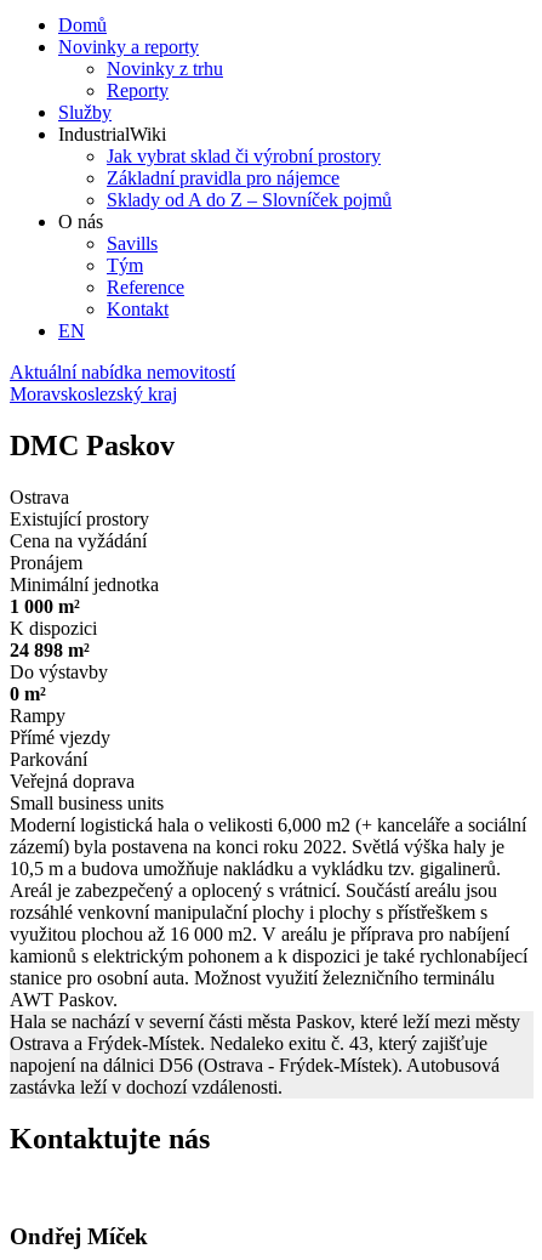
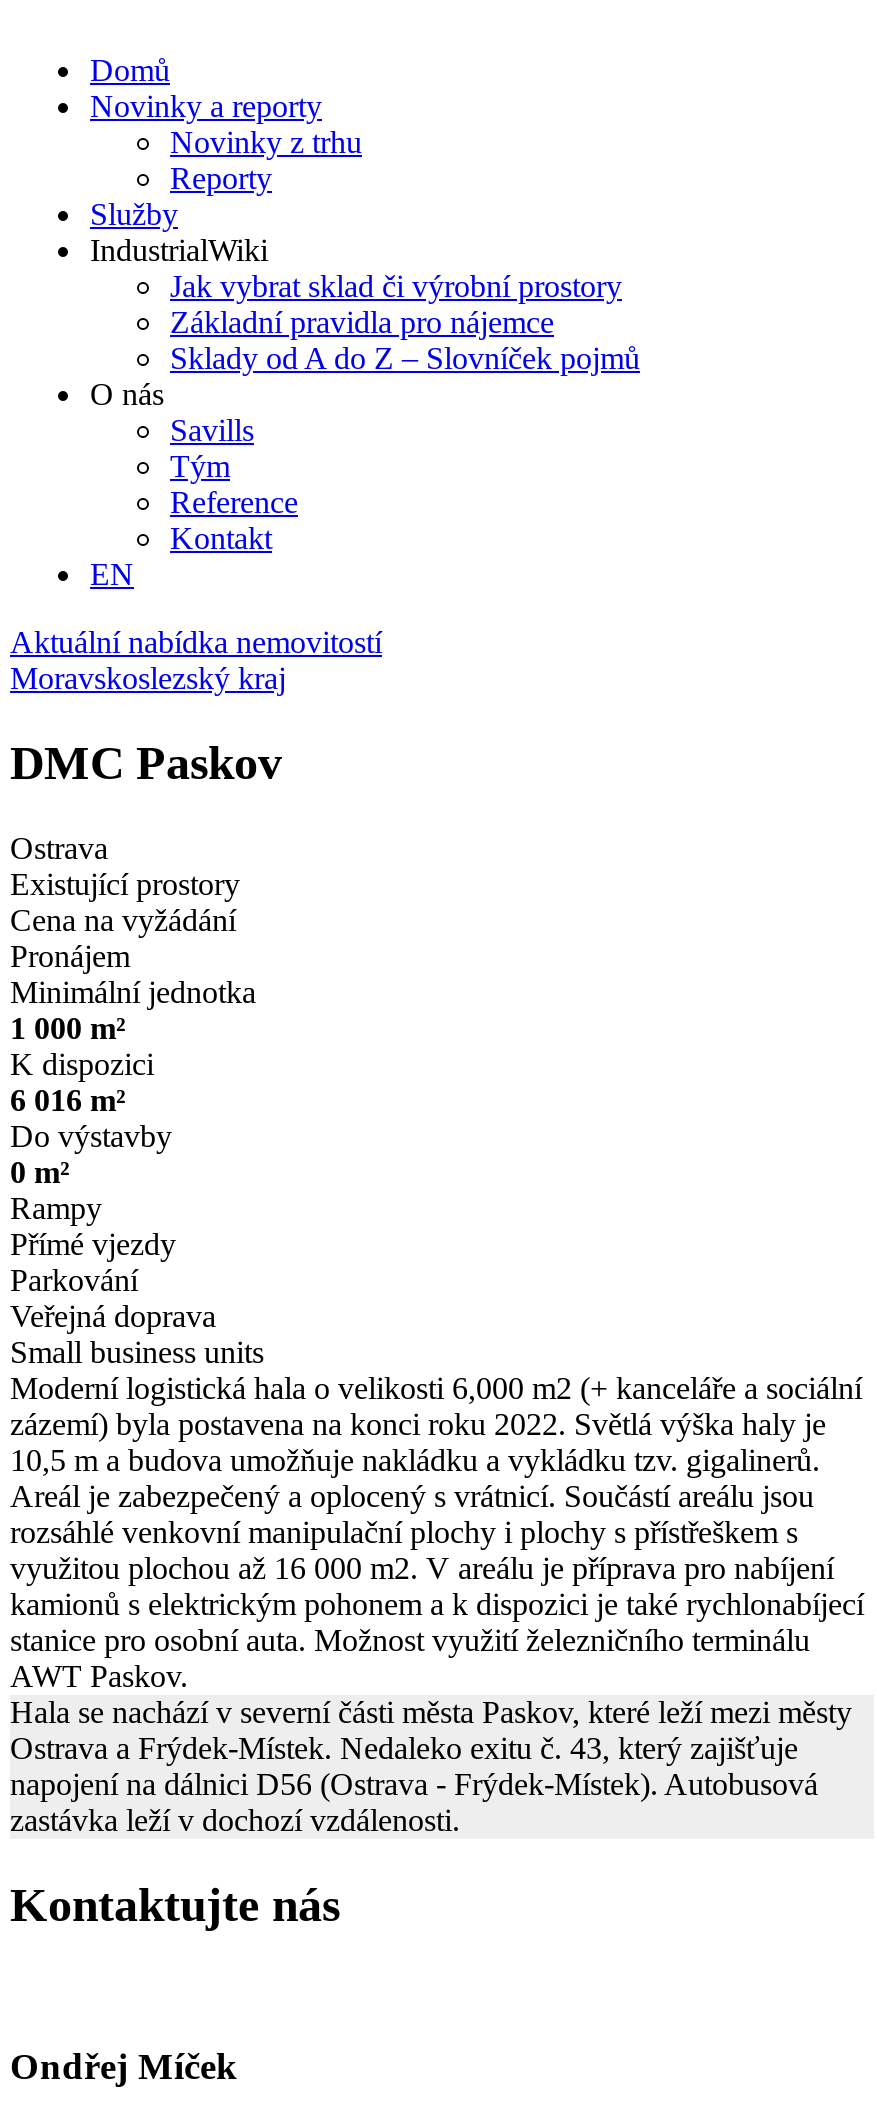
[10,639,90,660] 24 898 m² -> [10,1083,126,1117] 6 016 m²

